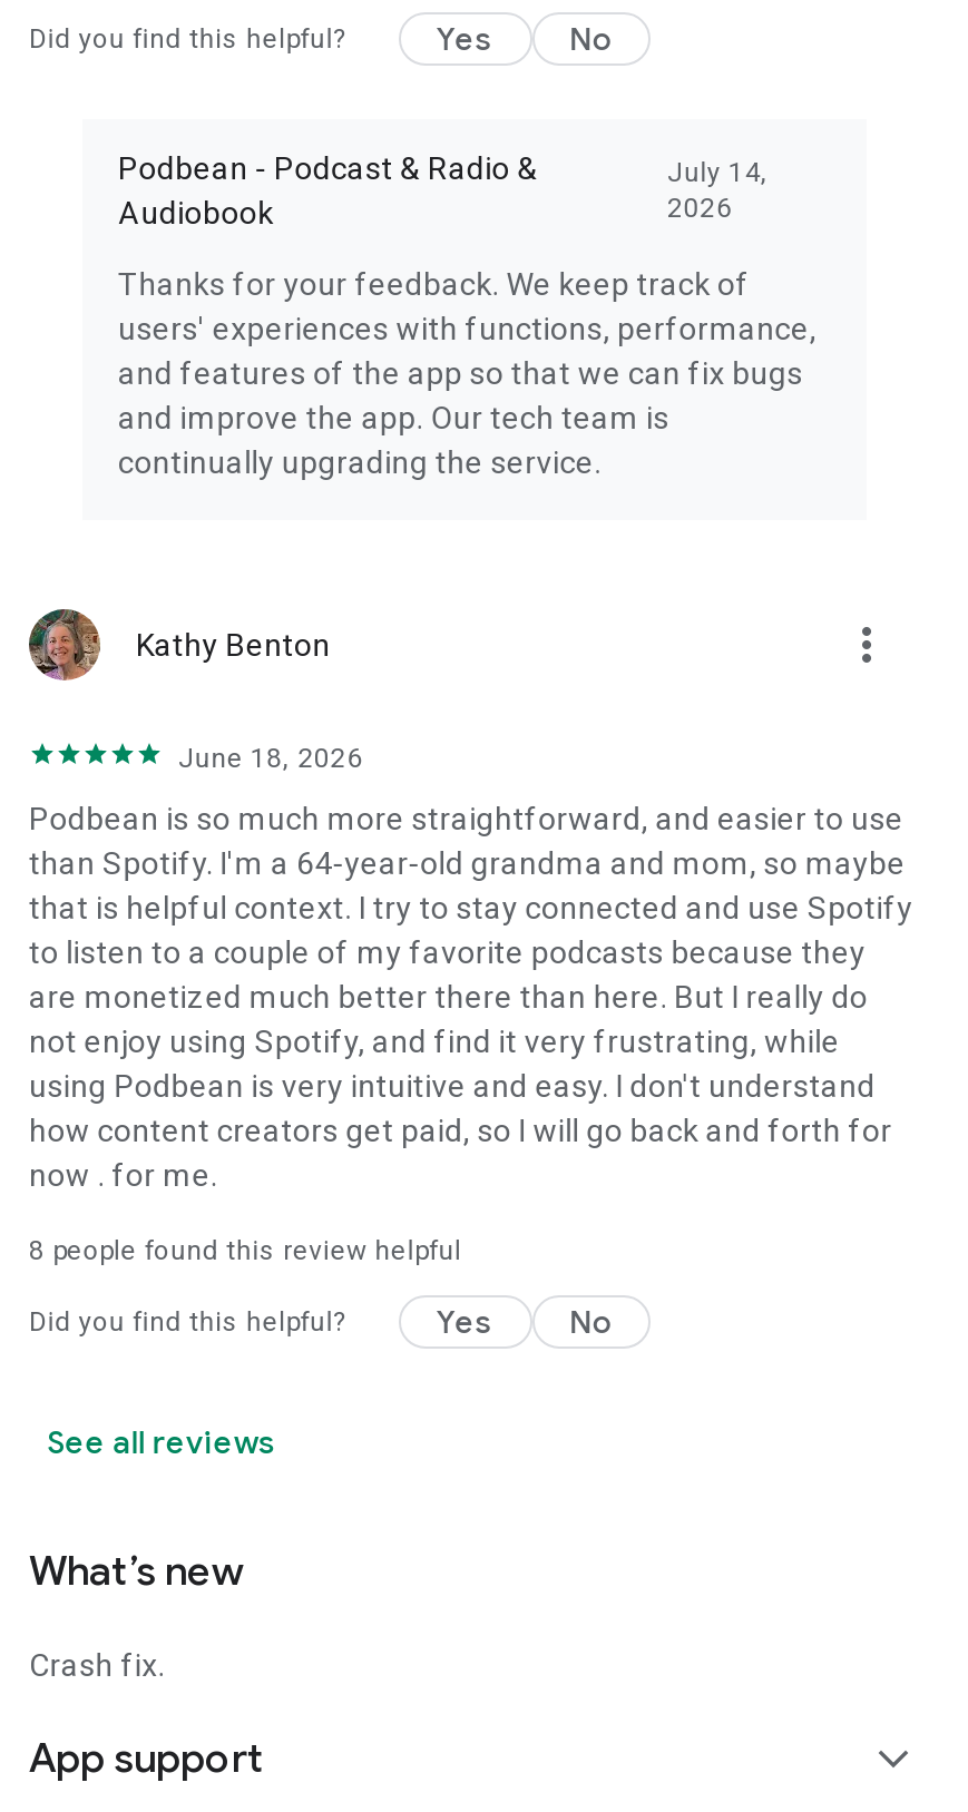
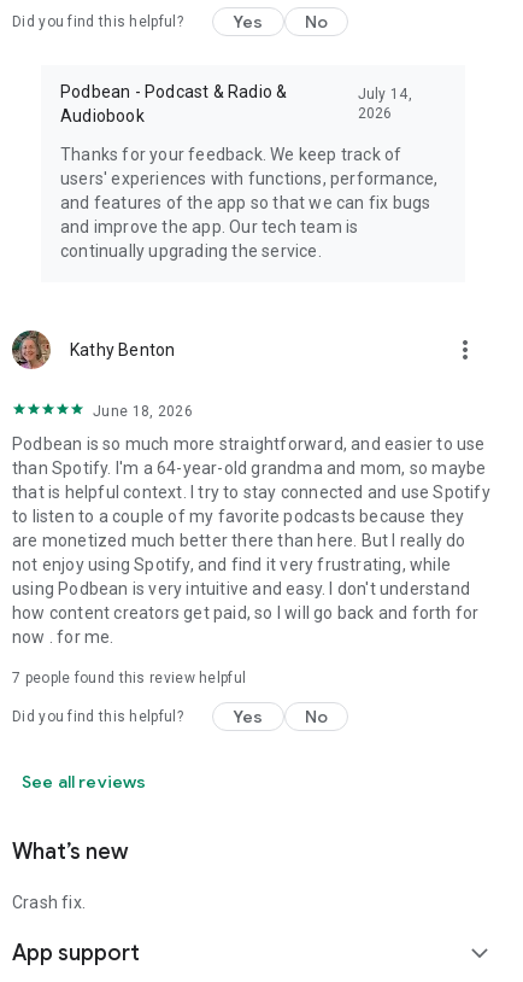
[29,1235,462,1266] 8 people found this review helpful -> [12,670,246,686] 7 people found this review helpful

